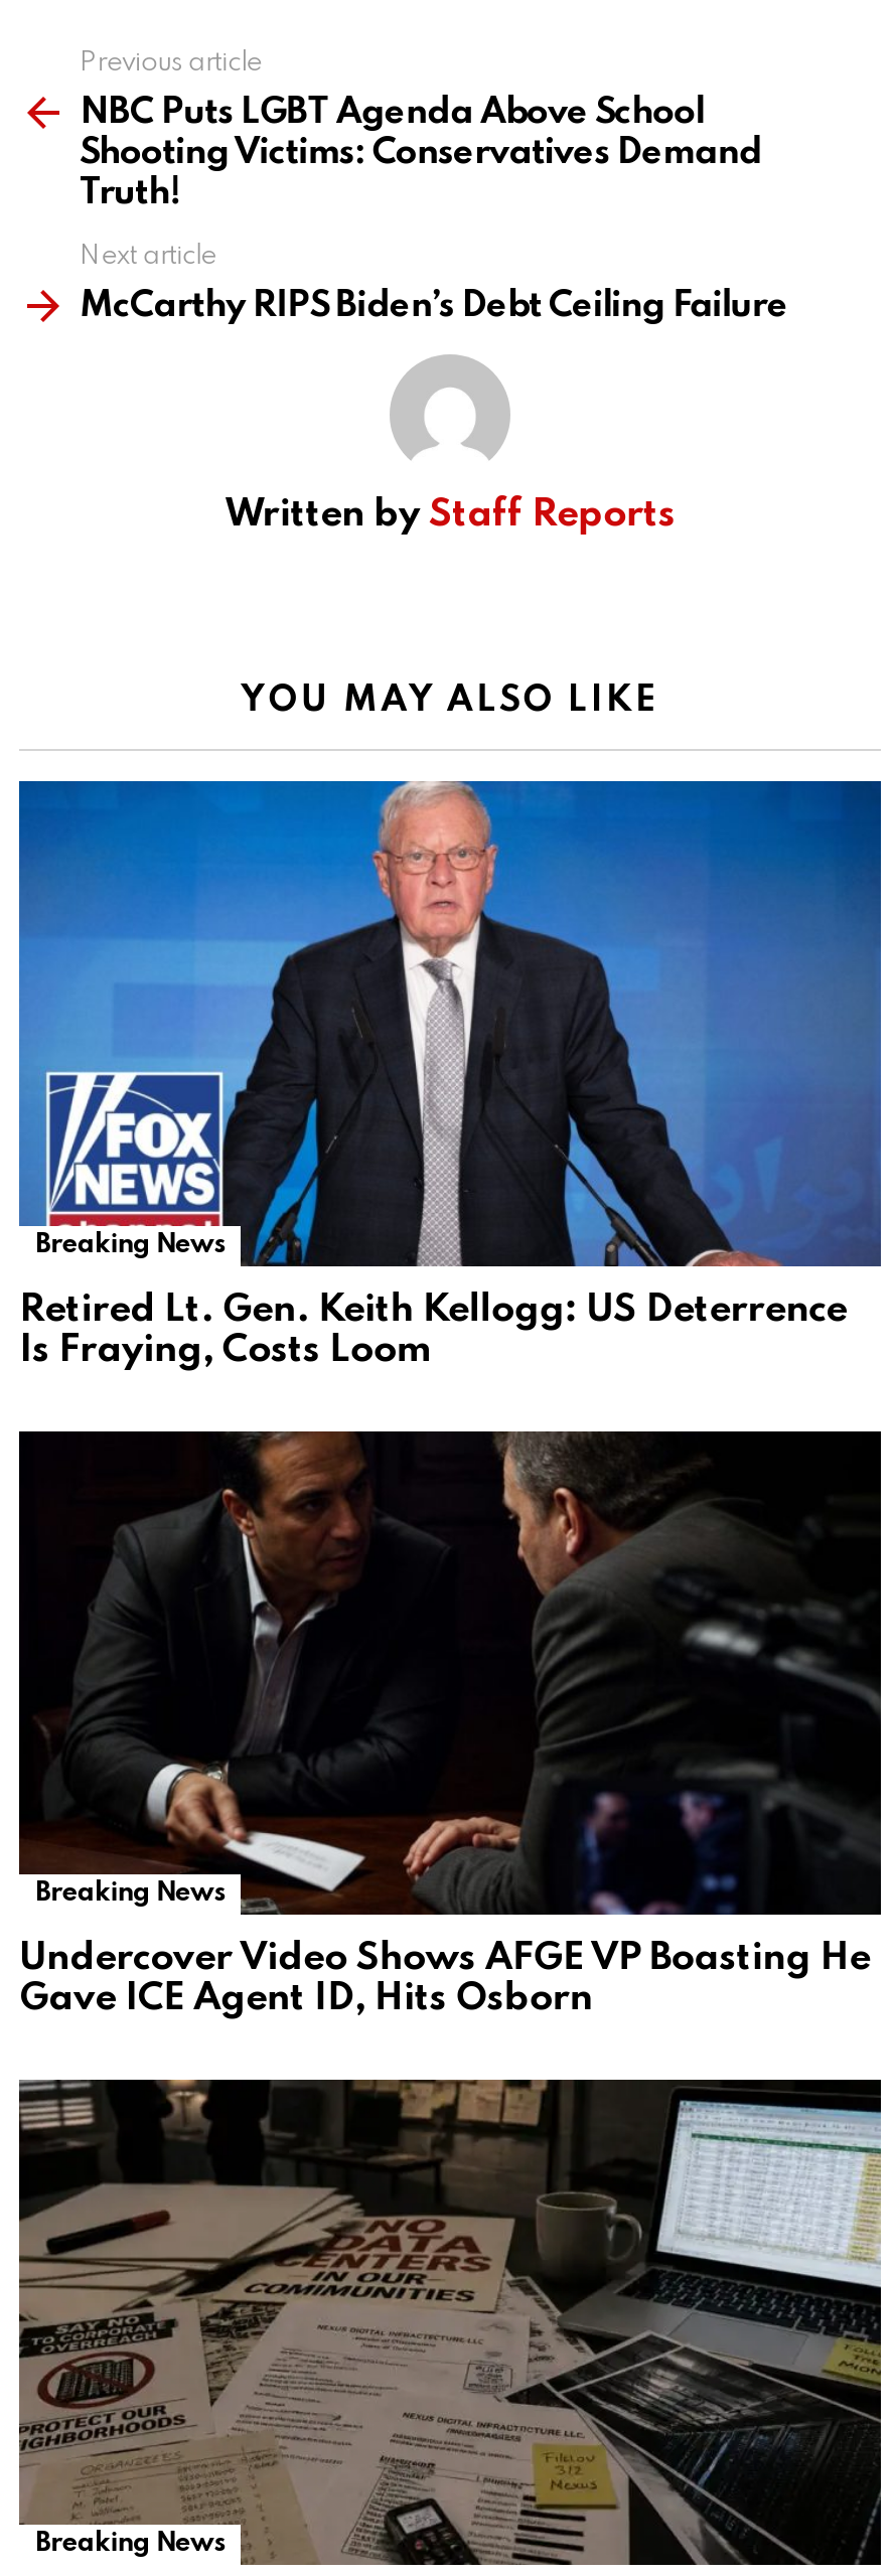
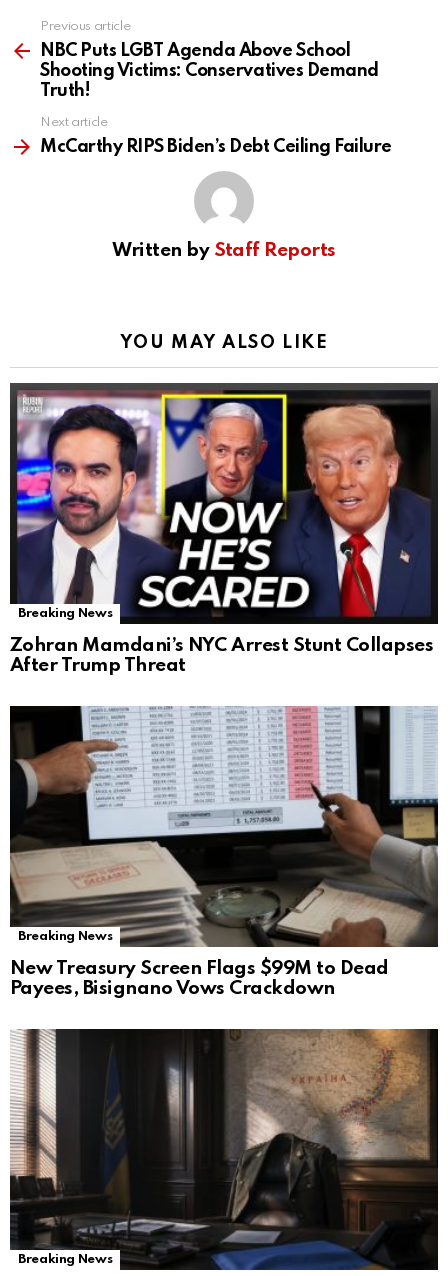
[17,779,883,1369] [image] | Retired Lt. Gen. Keith Kellogg: US Deterrence | Is Fraying, Costs Loom -> [9,382,439,675] [image] | Zohran Mamdani’s NYC Arrest Stunt Collapses | After Trump Threat
[17,1429,883,2018] [image] | Undercover Video Shows AFGE VP Boasting He | Gave ICE Agent ID, Hits Osborn -> [9,706,439,998] [image] | New Treasury Screen Flags $99M to Dead | Payees, Bisignano Vows Crackdown
[17,2078,883,2567] [image] -> [9,1028,439,1271] [image]

